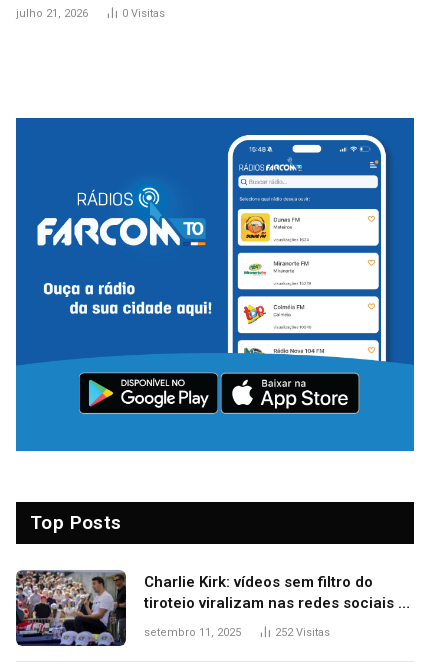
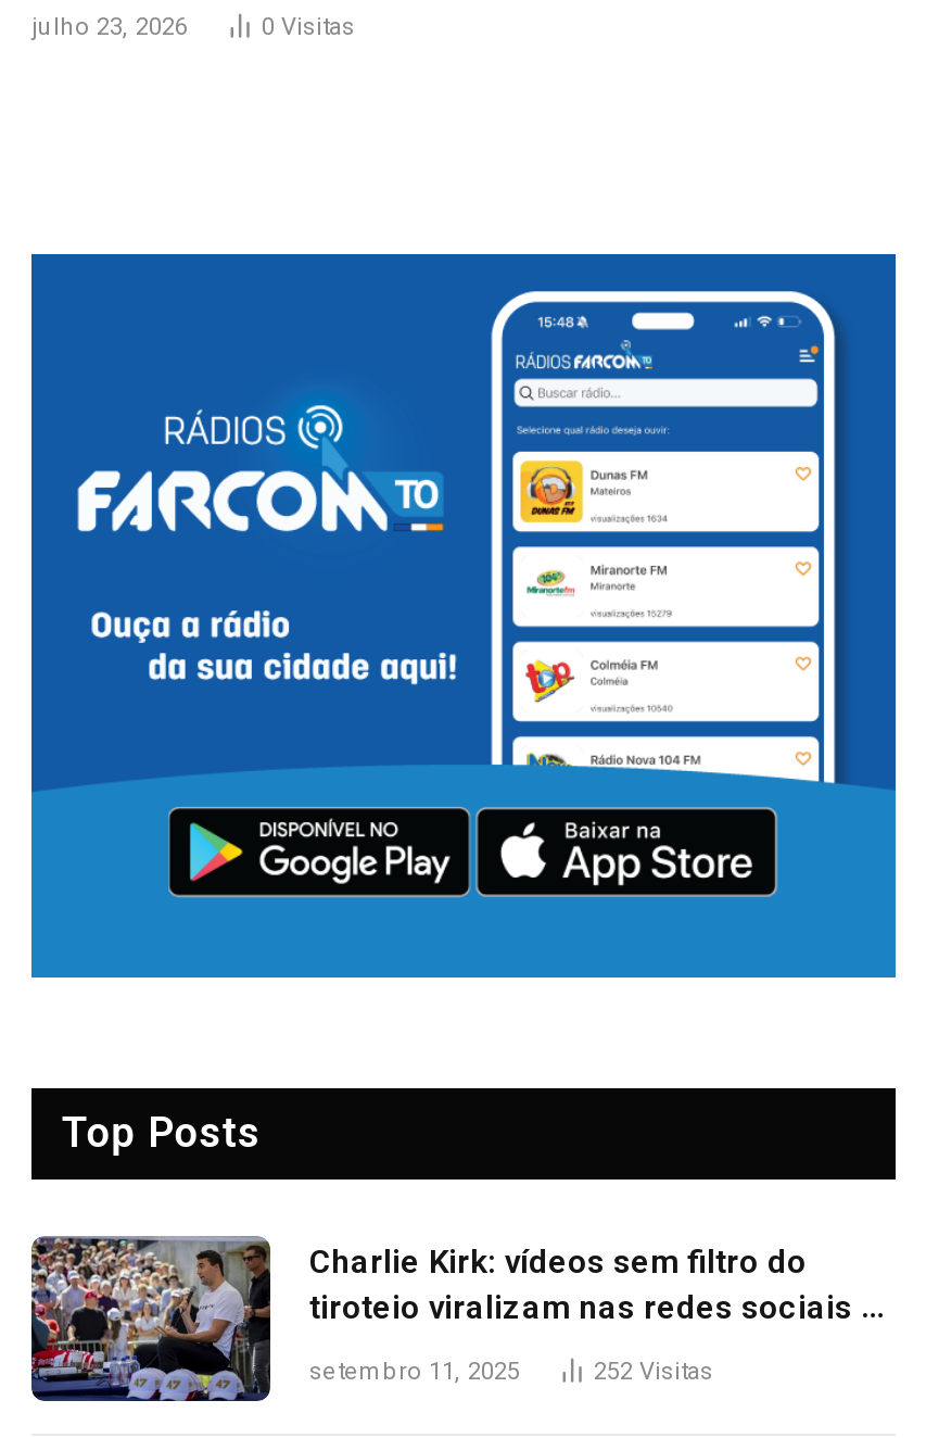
[16,7,88,20] julho 21, 2026 -> [31,13,188,41] julho 23, 2026

